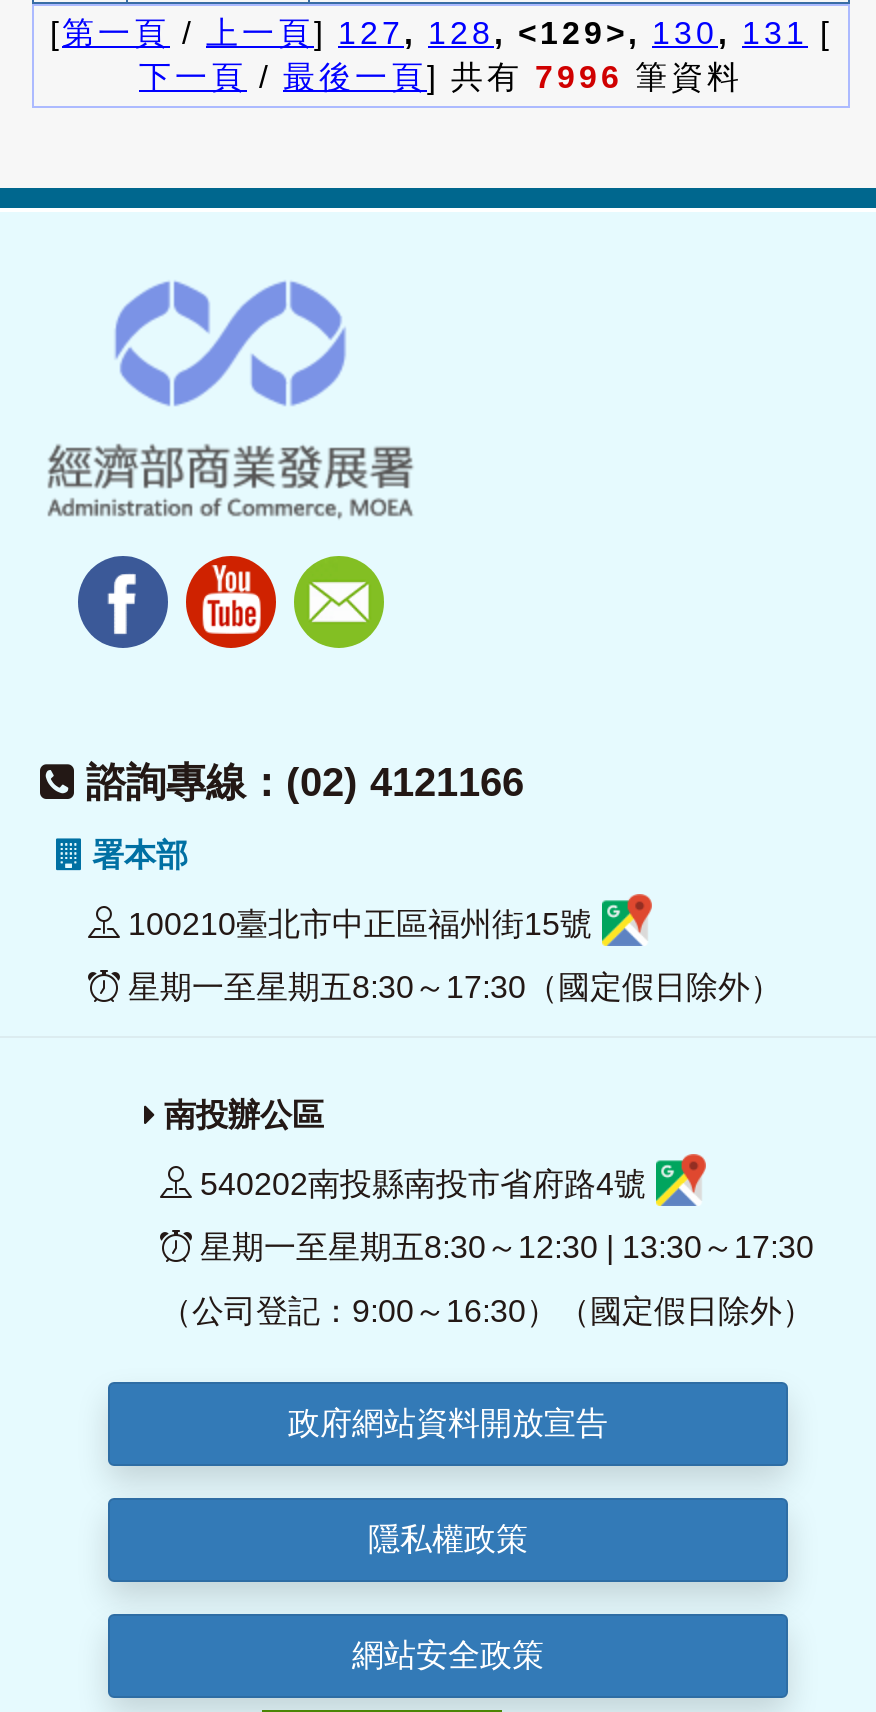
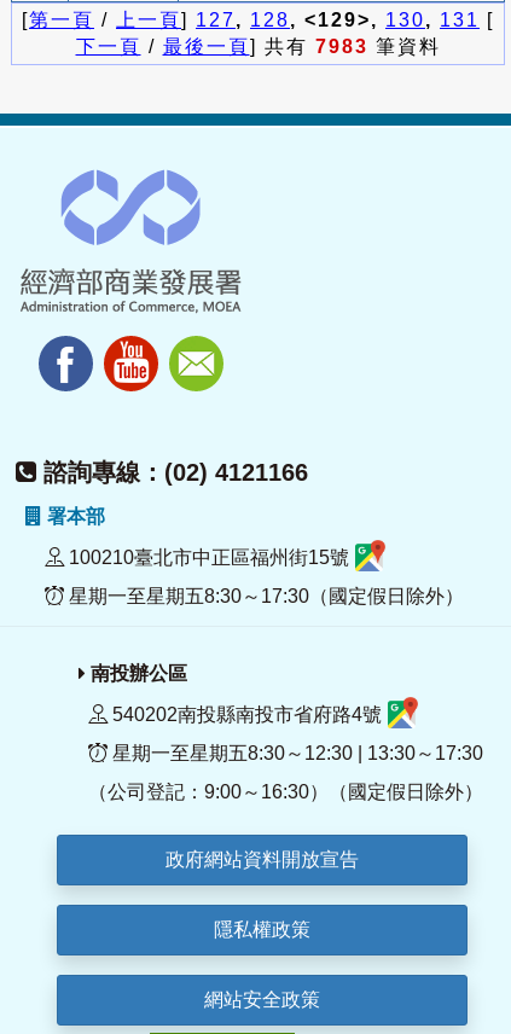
[139,60,743,94] 下一頁/最後一頁] 共有7996筆資料 -> [76,36,440,57] 下一頁/最後一頁] 共有7983筆資料

